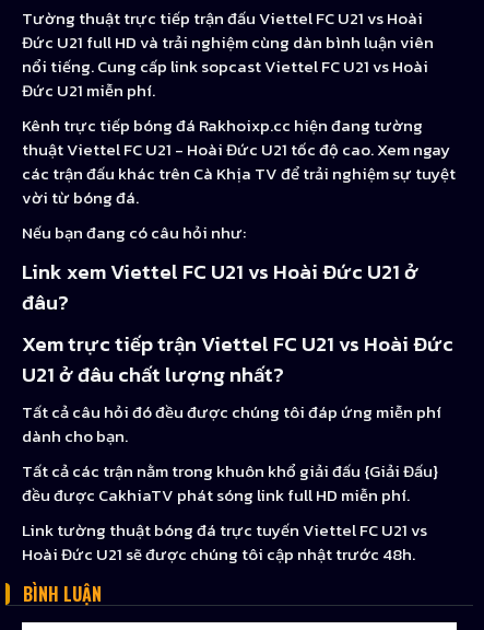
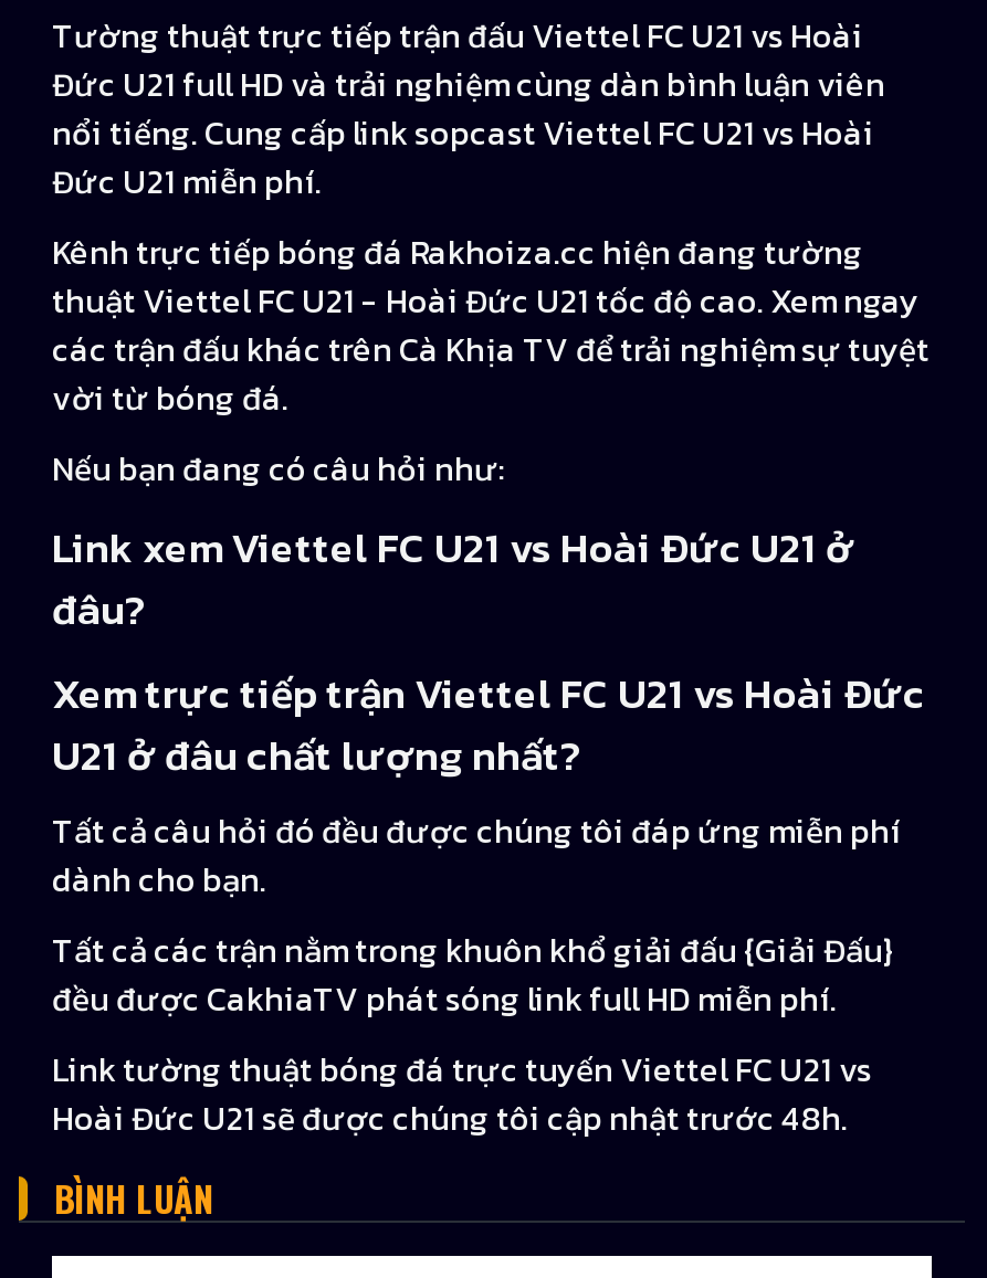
[22,113,423,138] Kênh trực tiếp bóng đá Rakhoixp.cc hiện đang tường -> [52,227,863,278] Kênh trực tiếp bóng đá Rakhoiza.cc hiện đang tường

